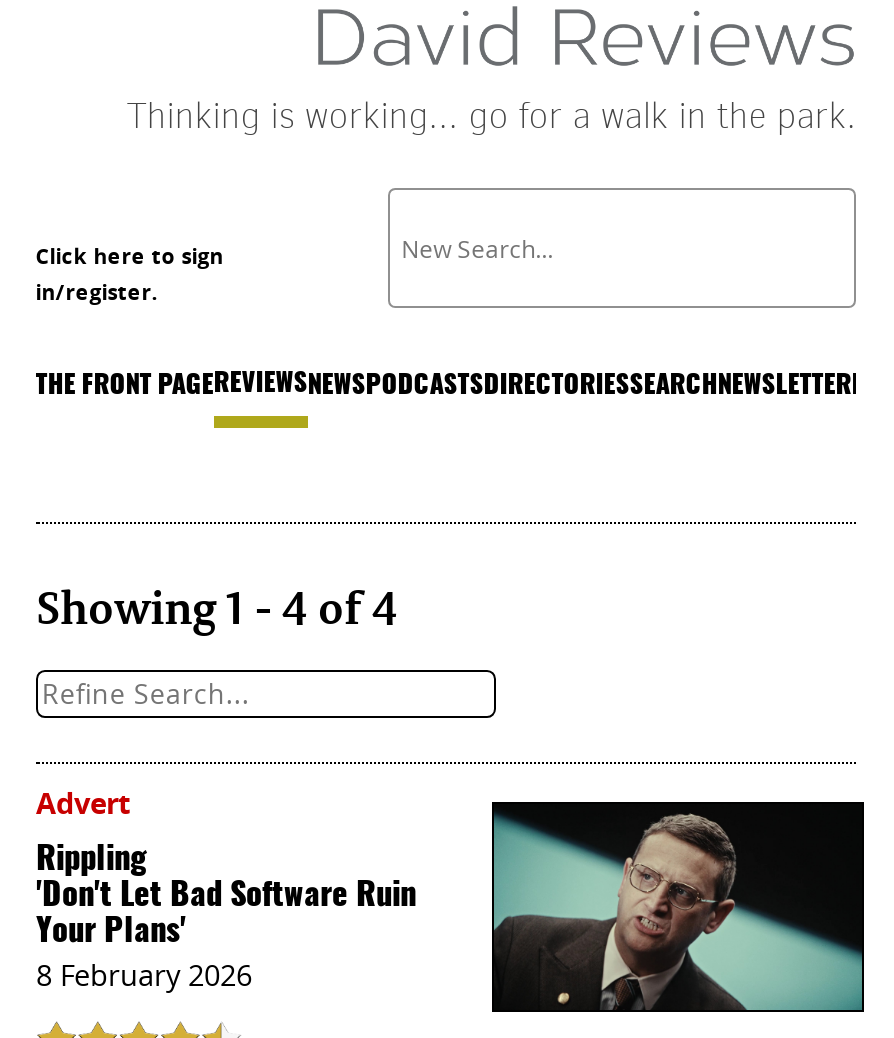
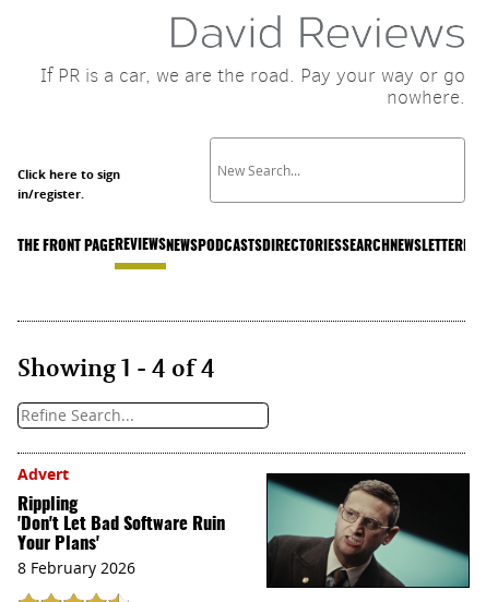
[126,91,856,139] Thinking is working... go for a walk in the park. -> [41,62,465,110] If PR is a car, we are the road. Pay your way or go | nowhere.

